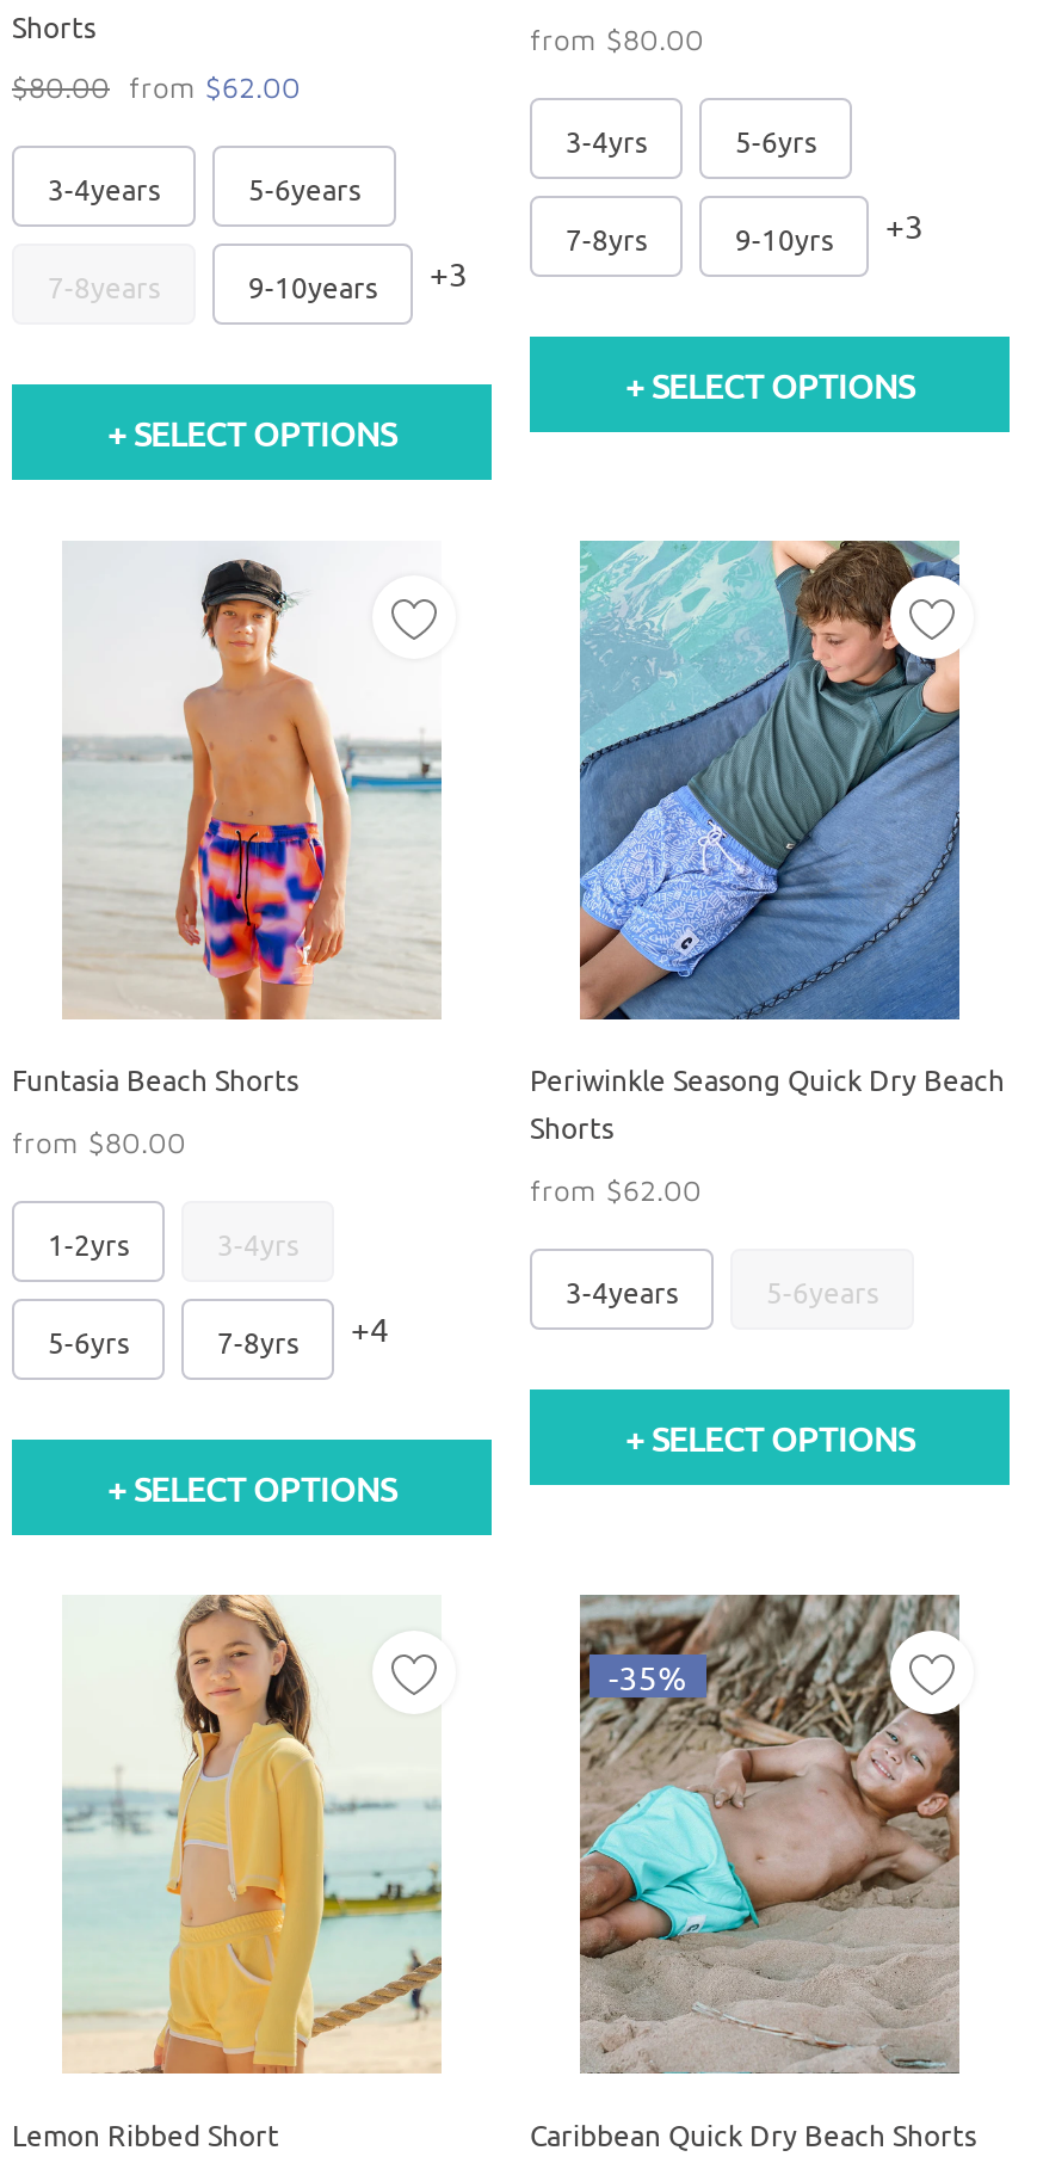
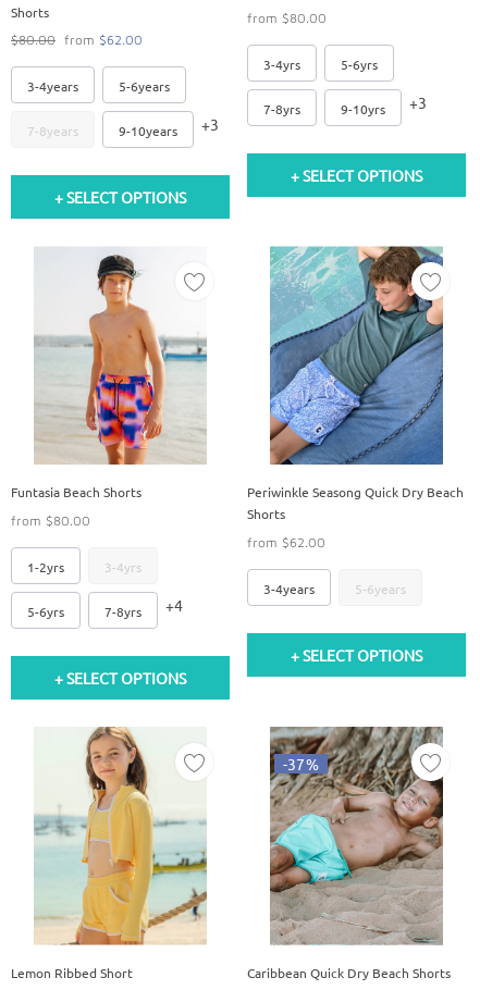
[609,1654,687,1697] -35% -> [283,754,319,773] -37%

